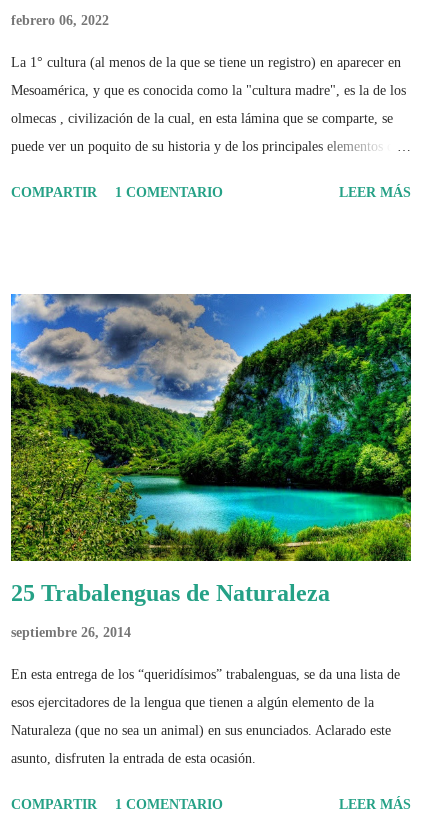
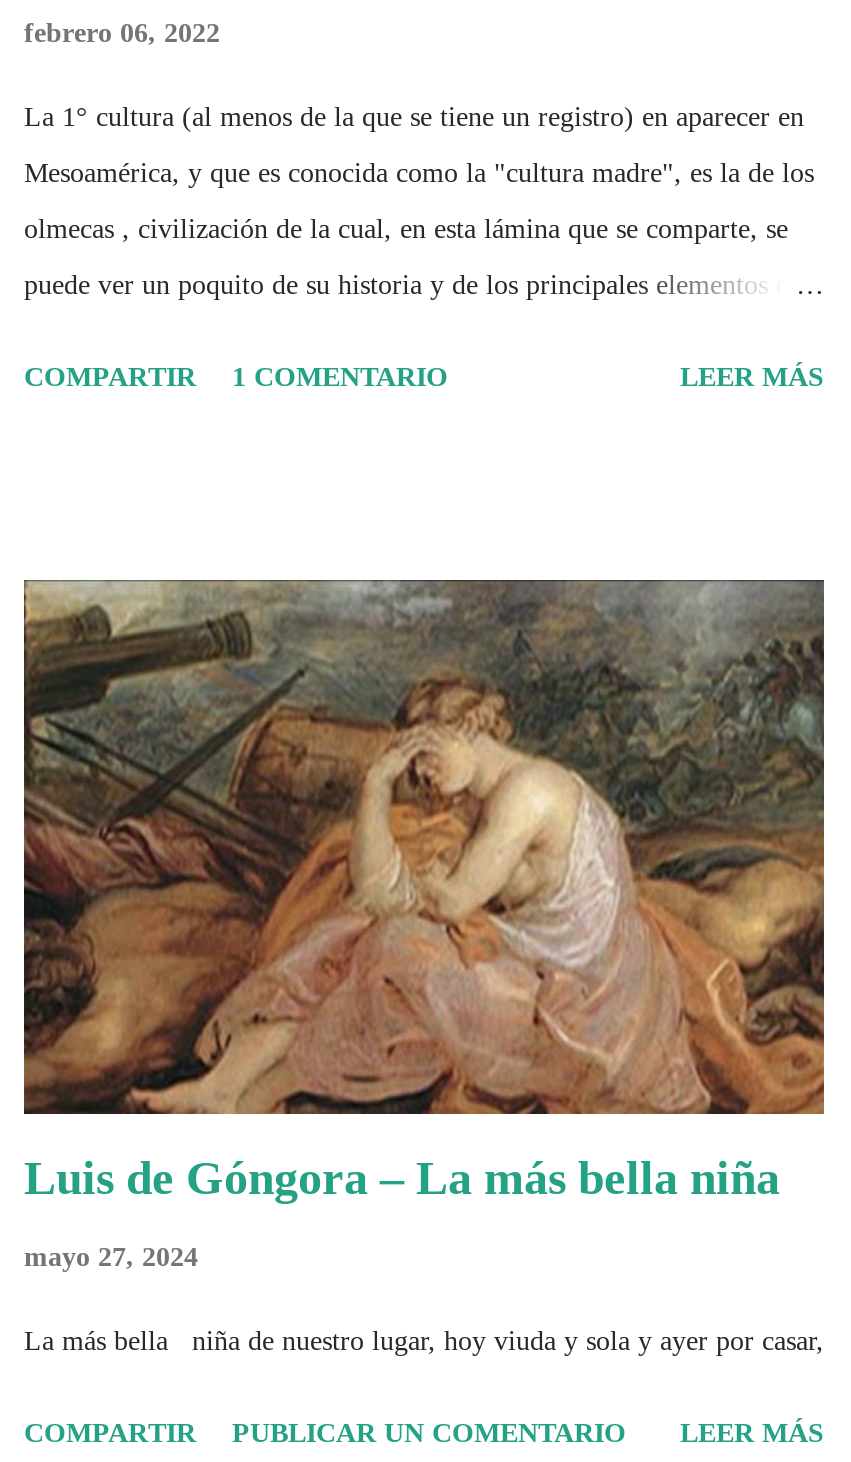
[10,293,412,766] [image] | 25 Trabalenguas de Naturaleza | septiembre 26, 2014 | En esta entrega de los “queridísimos” trabalenguas, se da una lista de | esos ejercitadores de la lengua que tienen a algún elemento de la | Naturaleza (que no sea un animal) en sus enunciados. Aclarado este | asunto, disfruten la entrada de esta ocasión. -> [22,578,826,1356] [image] | Luis de Góngora – La más bella niña | mayo 27, 2024 | La más bella niña de nuestro lugar, hoy viuda y sola y ayer por casar,
[115,797,223,812] 1 COMENTARIO -> [232,1418,626,1448] PUBLICAR UN COMENTARIO

